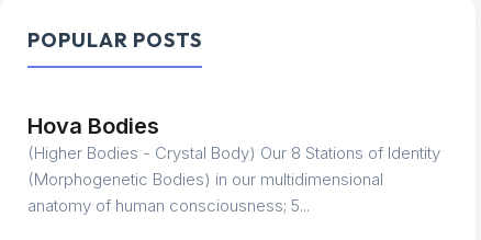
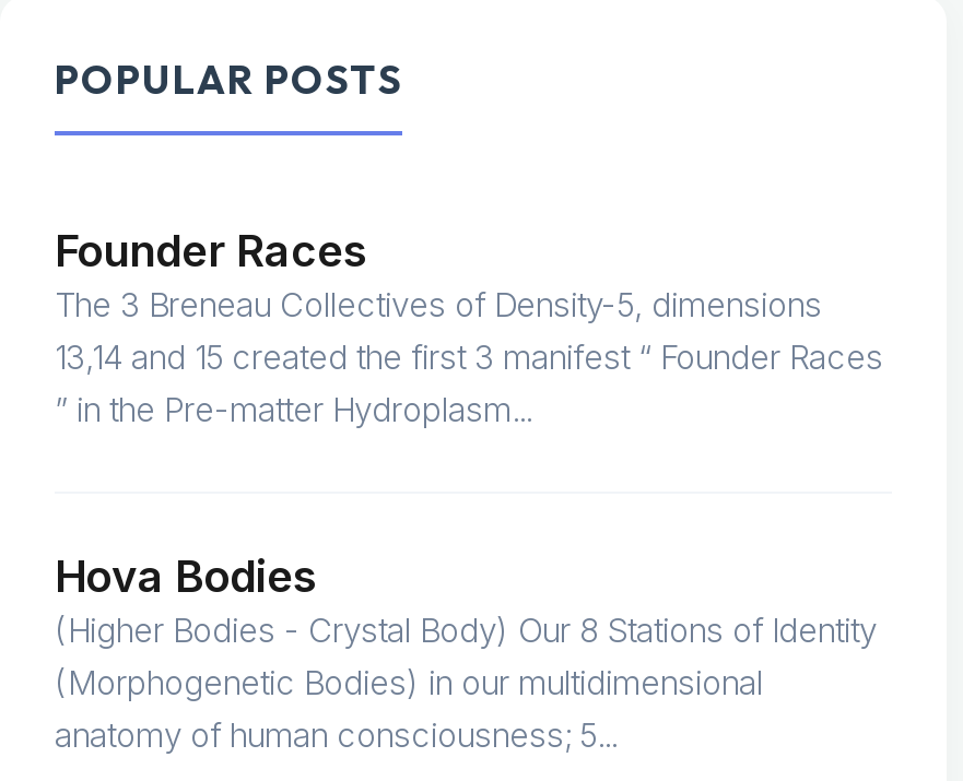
none -> [55,225,883,430] Founder Races | The 3 Breneau Collectives of Density-5, dimensions | 13,14 and 15 created the first 3 manifest “ Founder Races | ” in the Pre-matter Hydroplasm...

